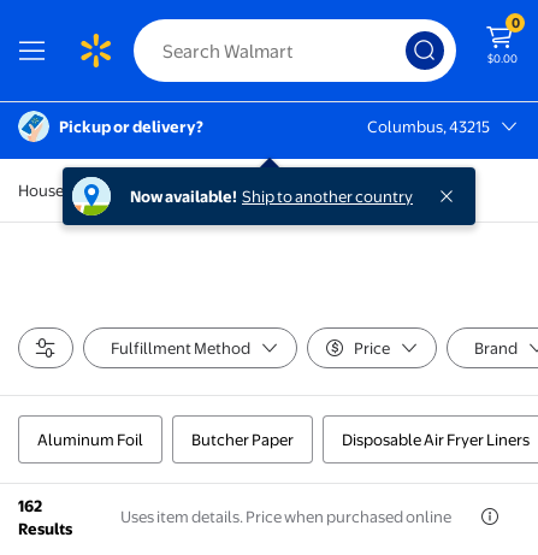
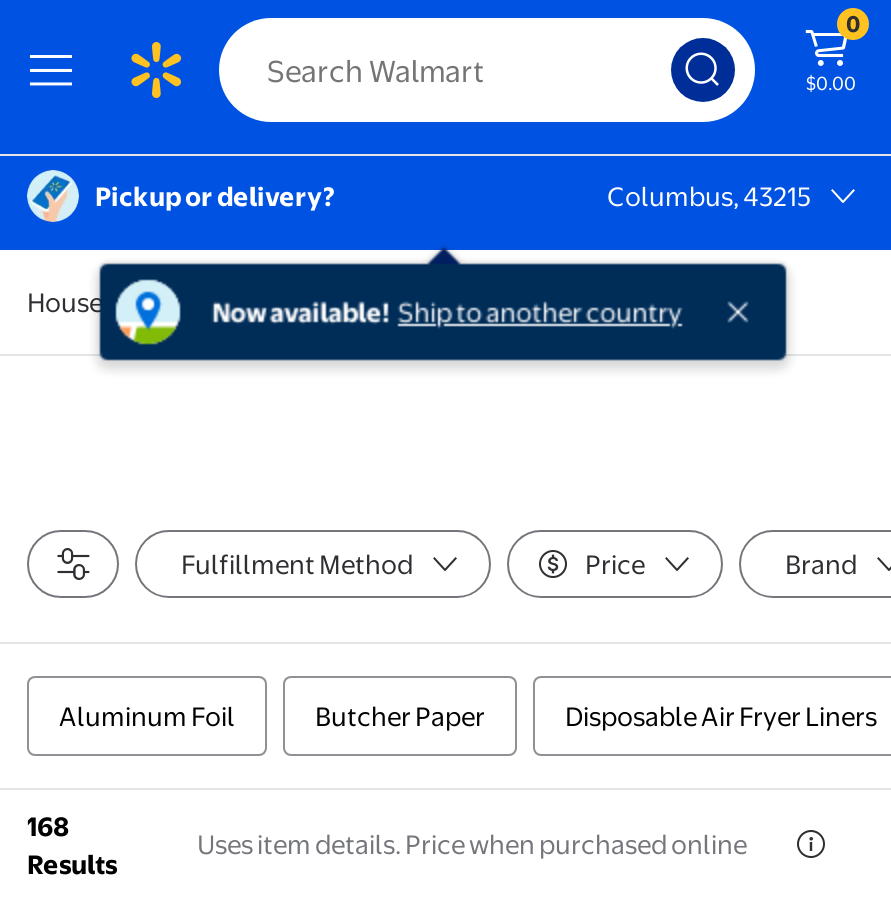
[18,496,42,515] 162 -> [27,810,69,842] 168

